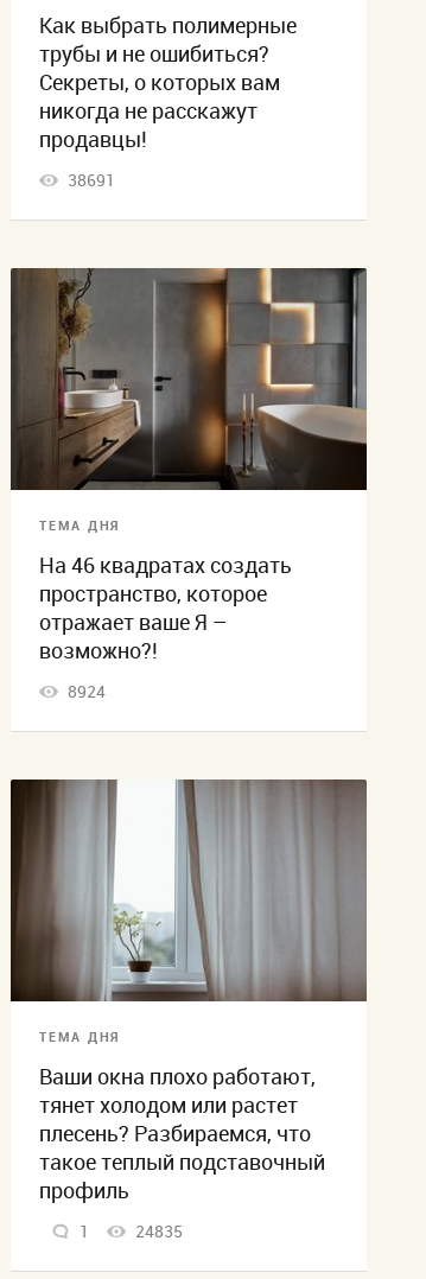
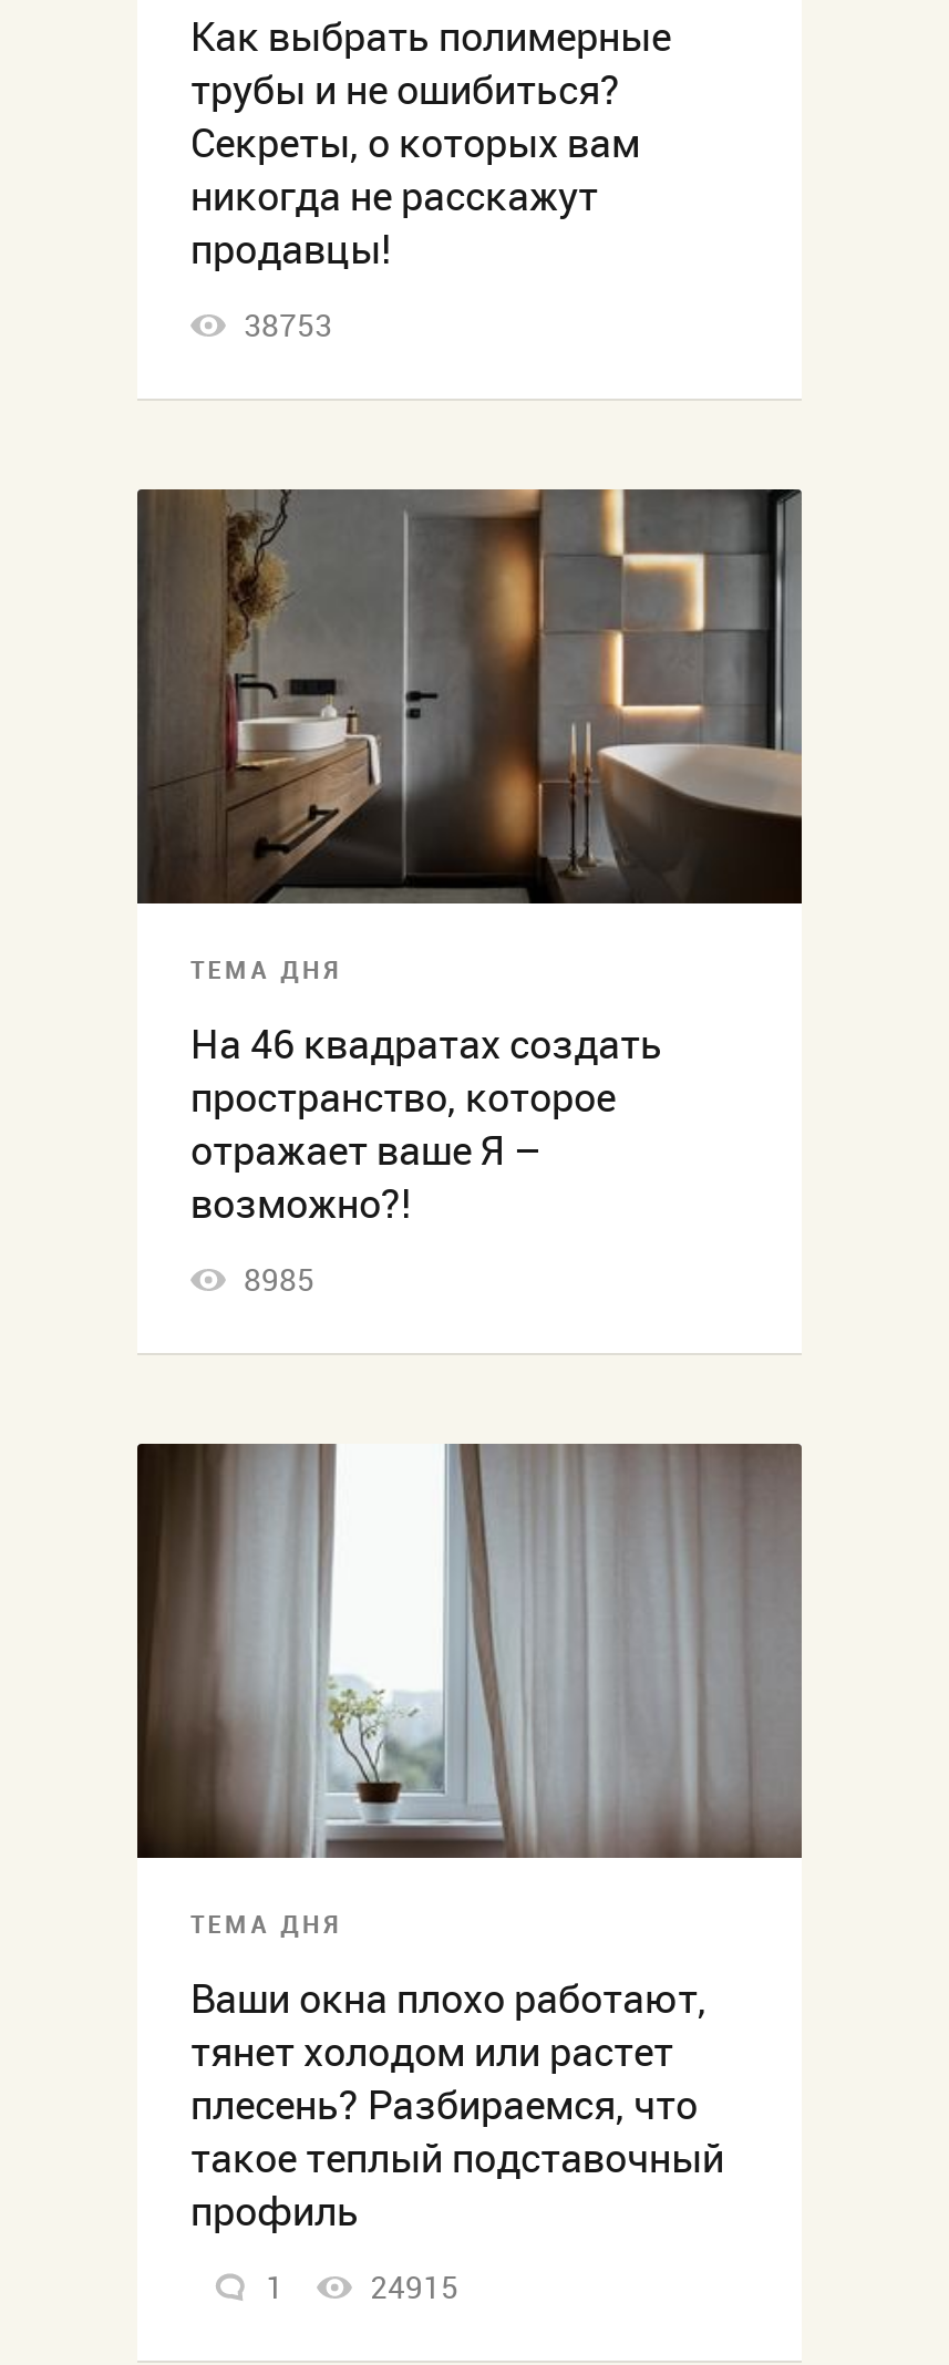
[68,171,115,190] 38691 -> [244,308,332,343] 38753
[68,682,106,701] 8924 -> [244,1262,314,1298] 8985
[135,1222,183,1241] 24835 -> [370,2270,458,2305] 24915

